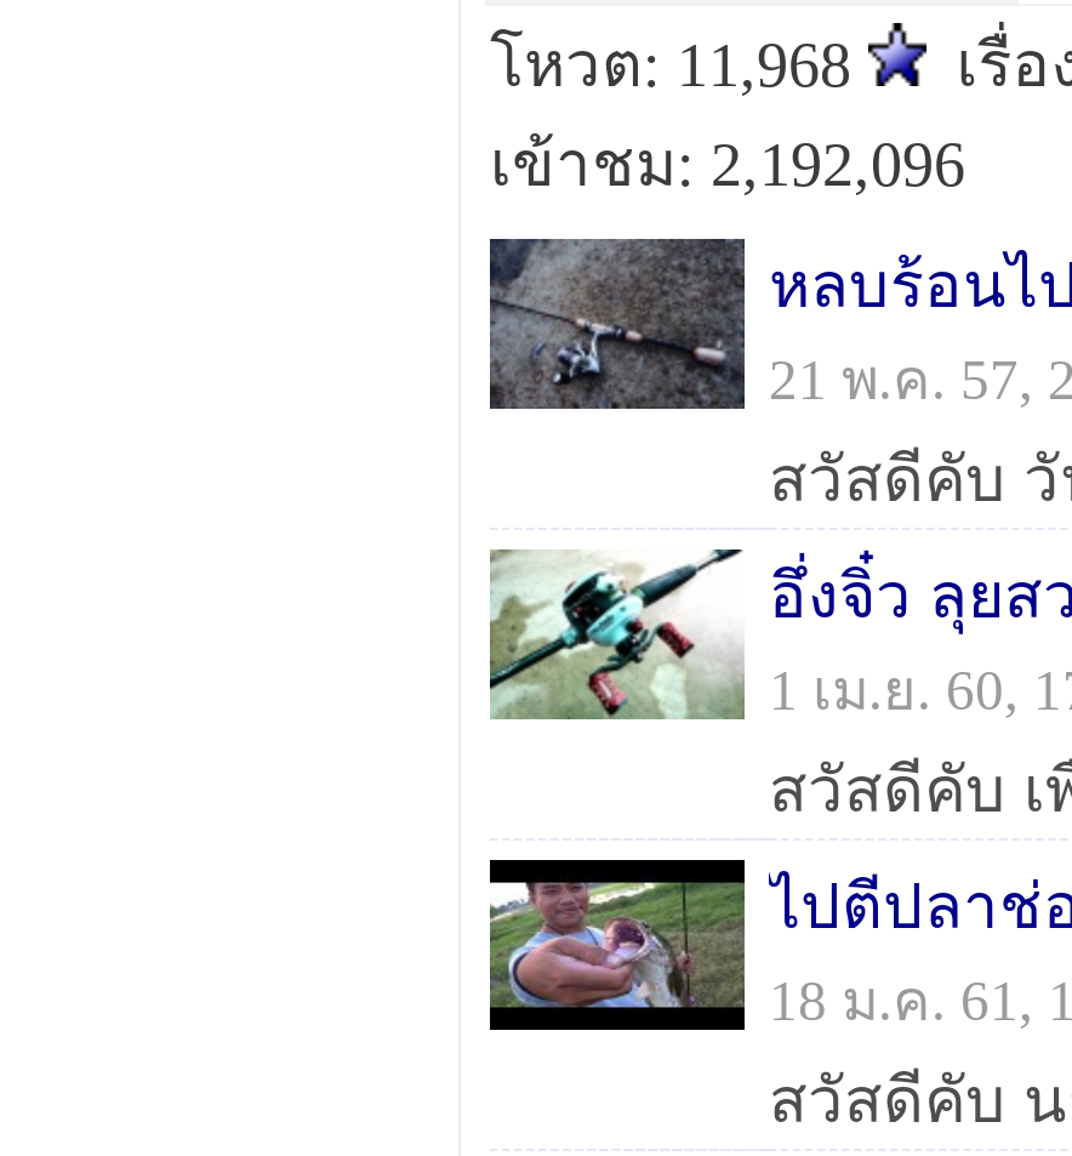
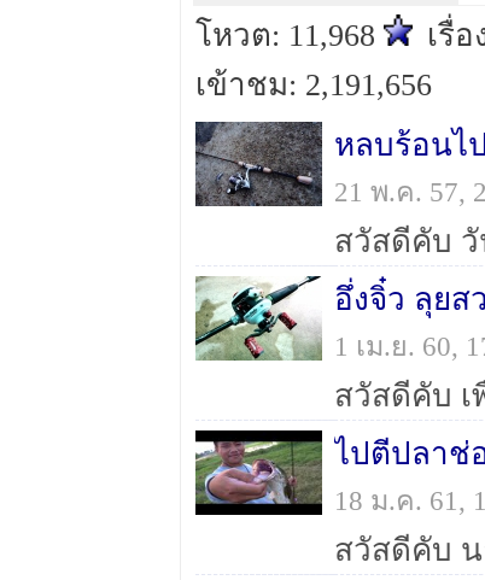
[490,130,965,200] เข้าชม: 2,192,096 -> [195,68,432,102] เข้าชม: 2,191,656

